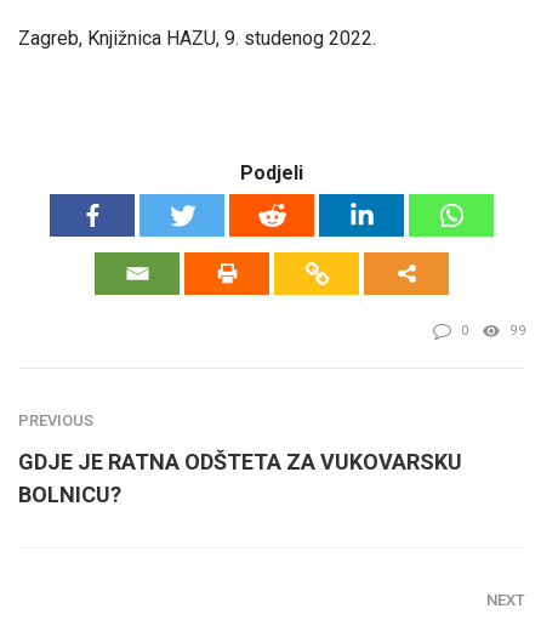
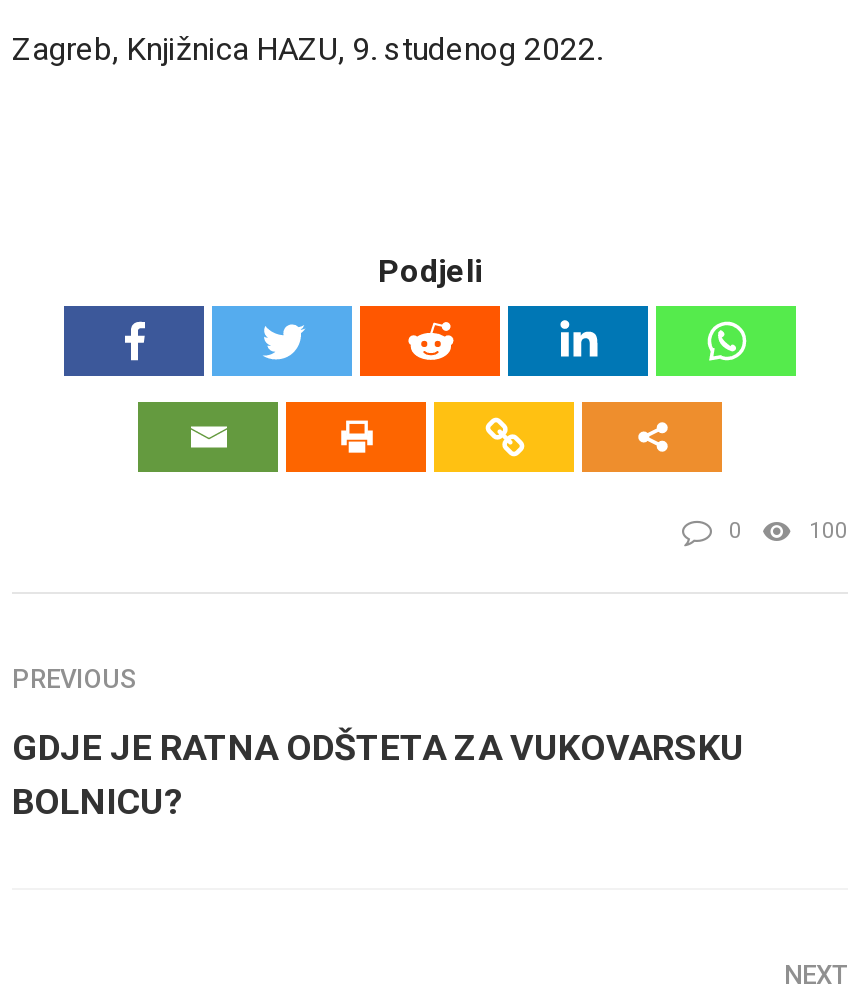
[509,323,525,339] 99 -> [809,518,848,544] 100

